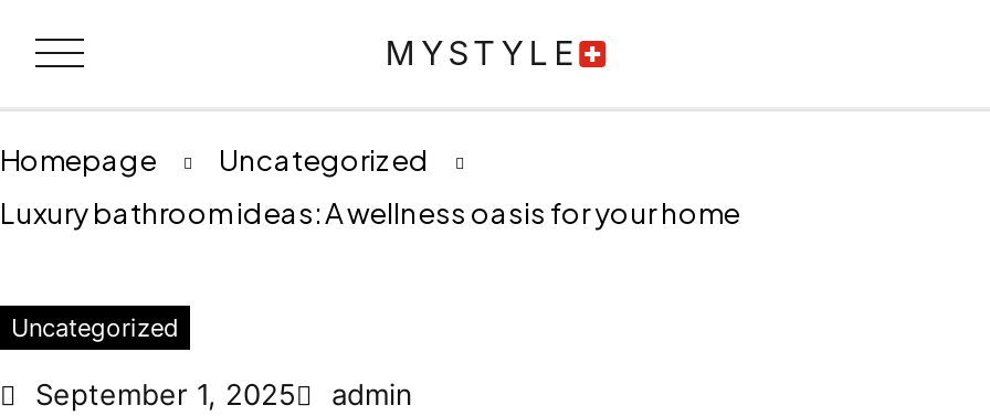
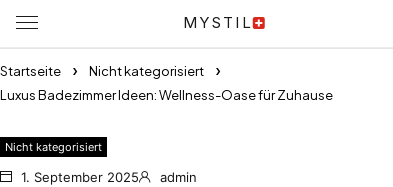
[385,32,579,74] MYSTYLE -> [183,13,253,32] MYSTIL
[0,142,429,178] Homepage | Uncategorized -> [0,63,204,79] Startseite | Nicht kategorisiert
[0,195,740,231] Luxury bathroom ideas: A wellness oasis for your home -> [0,87,333,103] Luxus Badezimmer Ideen: Wellness-Oase für Zuhause
[11,312,179,343] Uncategorized -> [5,140,102,154] Nicht kategorisiert
[27,376,413,412] September 1, 2025 admin -> [17,169,197,185] 1. September 2025 admin

